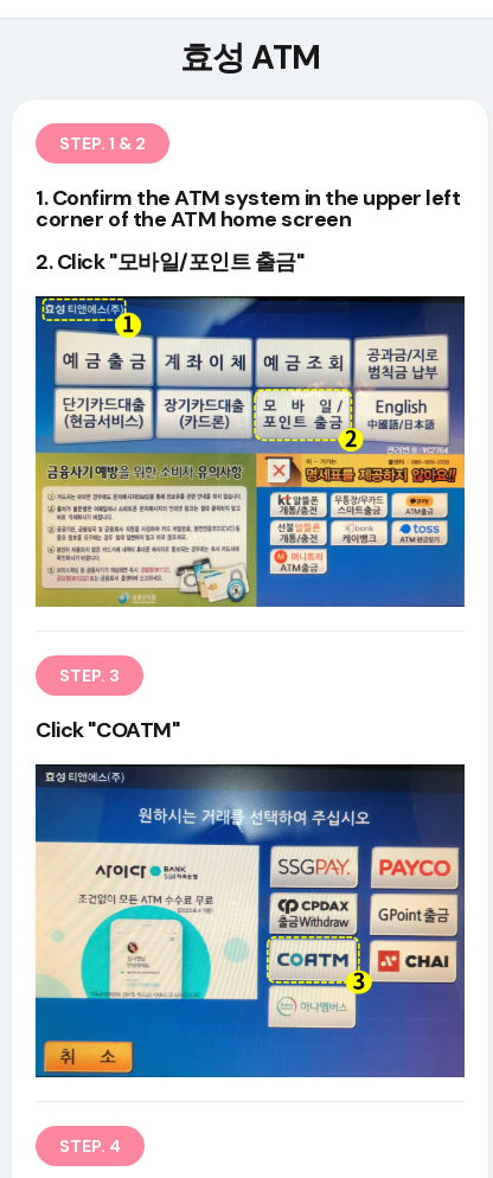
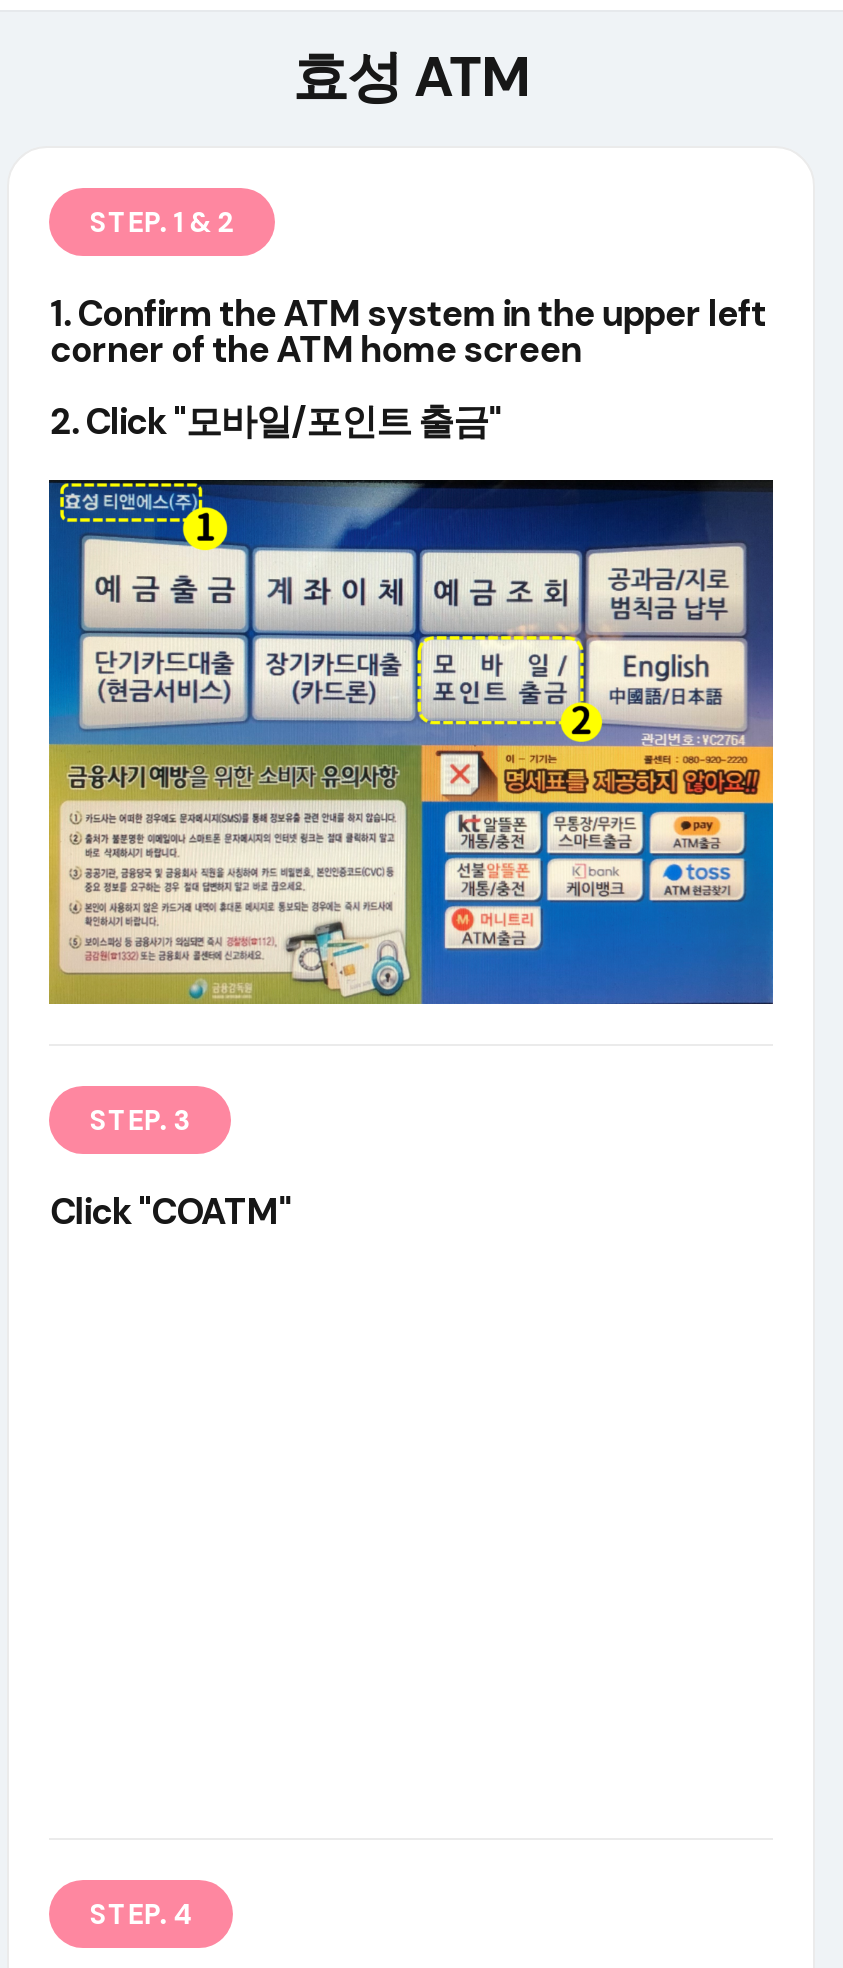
[34,763,466,1078] [image] -> none

